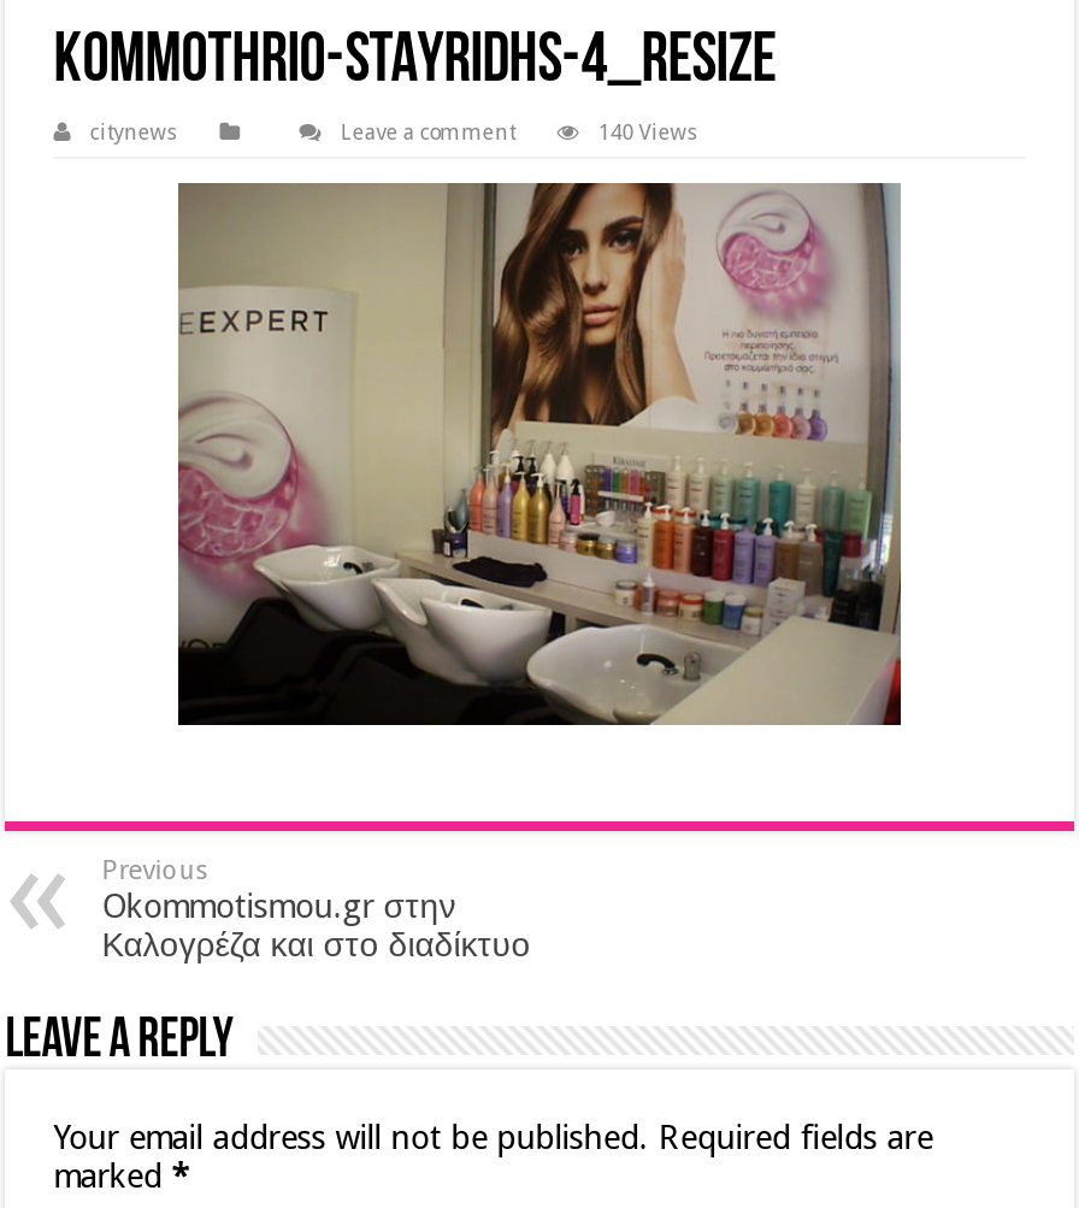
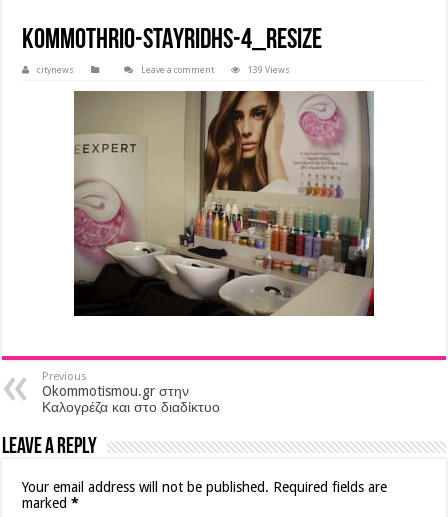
[598,121,699,145] 140 Views -> [248,65,290,75] 139 Views

